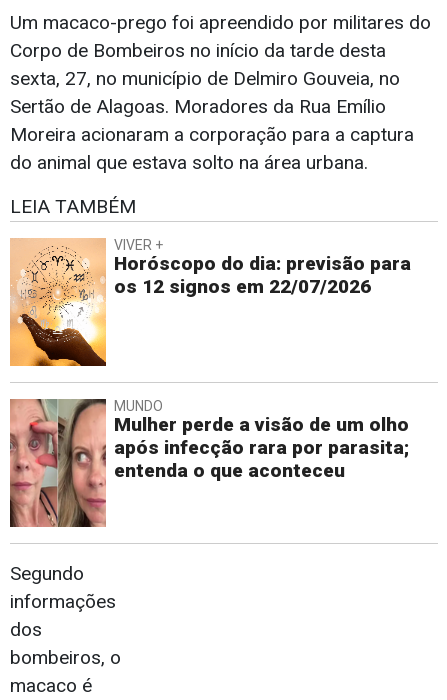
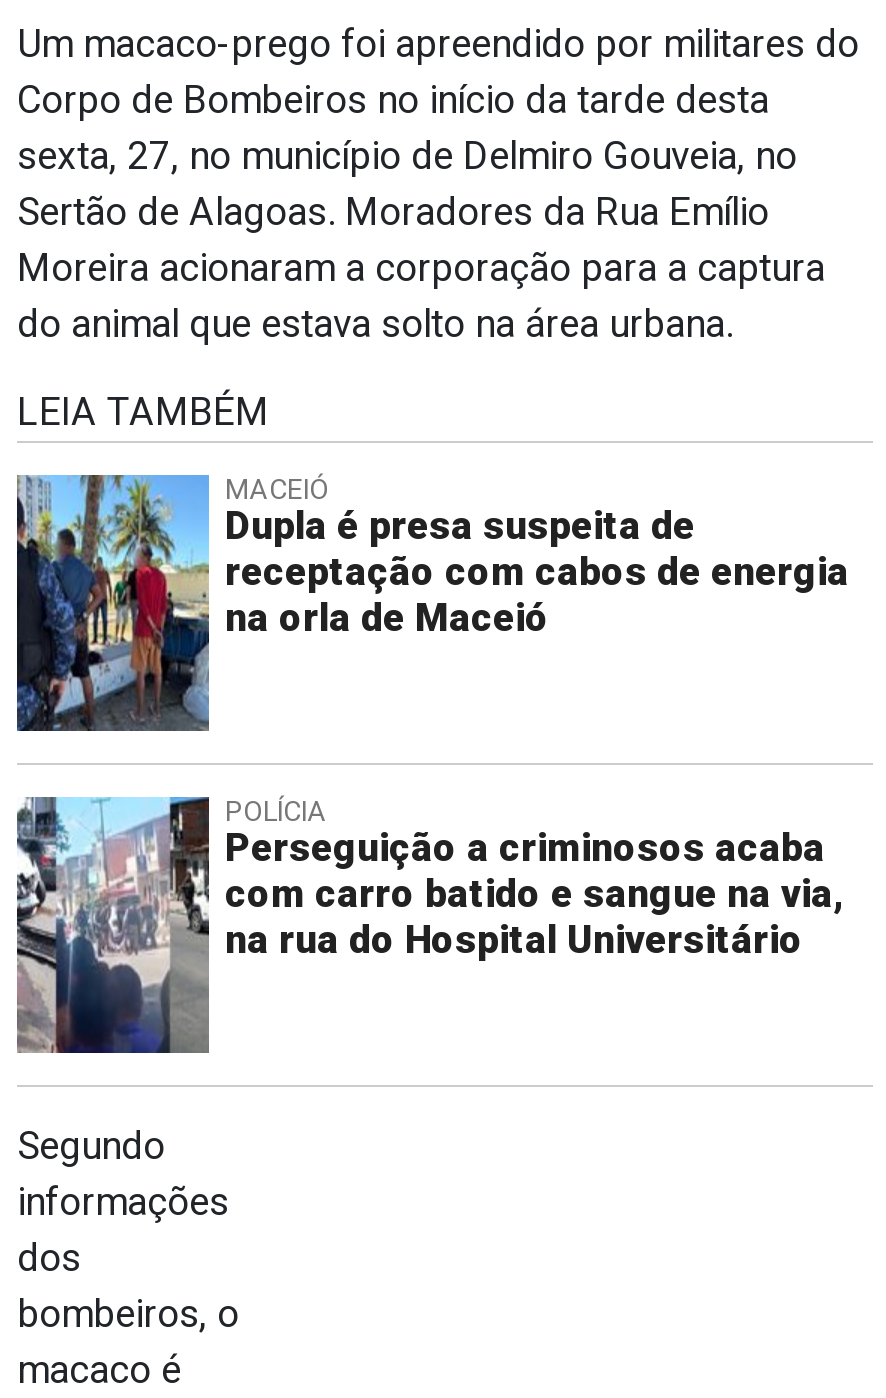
[9,237,411,367] [image] | VIVER + | Horóscopo do dia: previsão para | os 12 signos em 22/07/2026 -> [15,472,849,734] [image] | MACEIÓ | Dupla é presa suspeita de | receptação com cabos de energia | na orla de Maceió
[9,398,409,528] [image] | MUNDO | Mulher perde a visão de um olho | após infecção rara por parasita; | entenda o que aconteceu -> [15,794,843,1056] [image] | POLÍCIA | Perseguição a criminosos acaba | com carro batido e sangue na via, | na rua do Hospital Universitário

